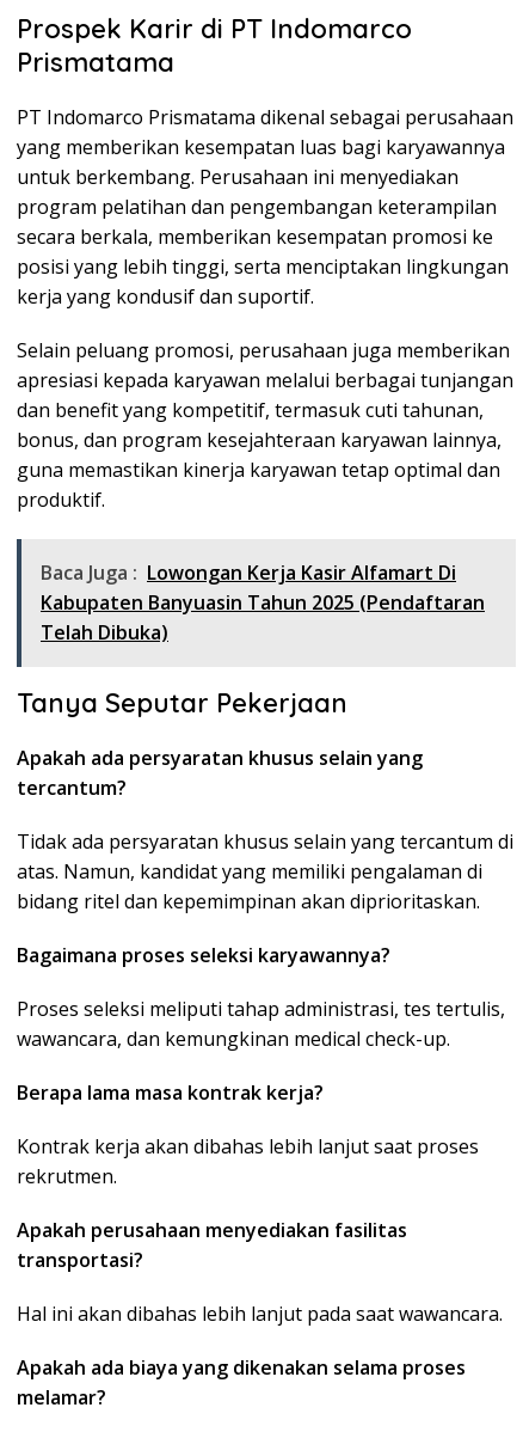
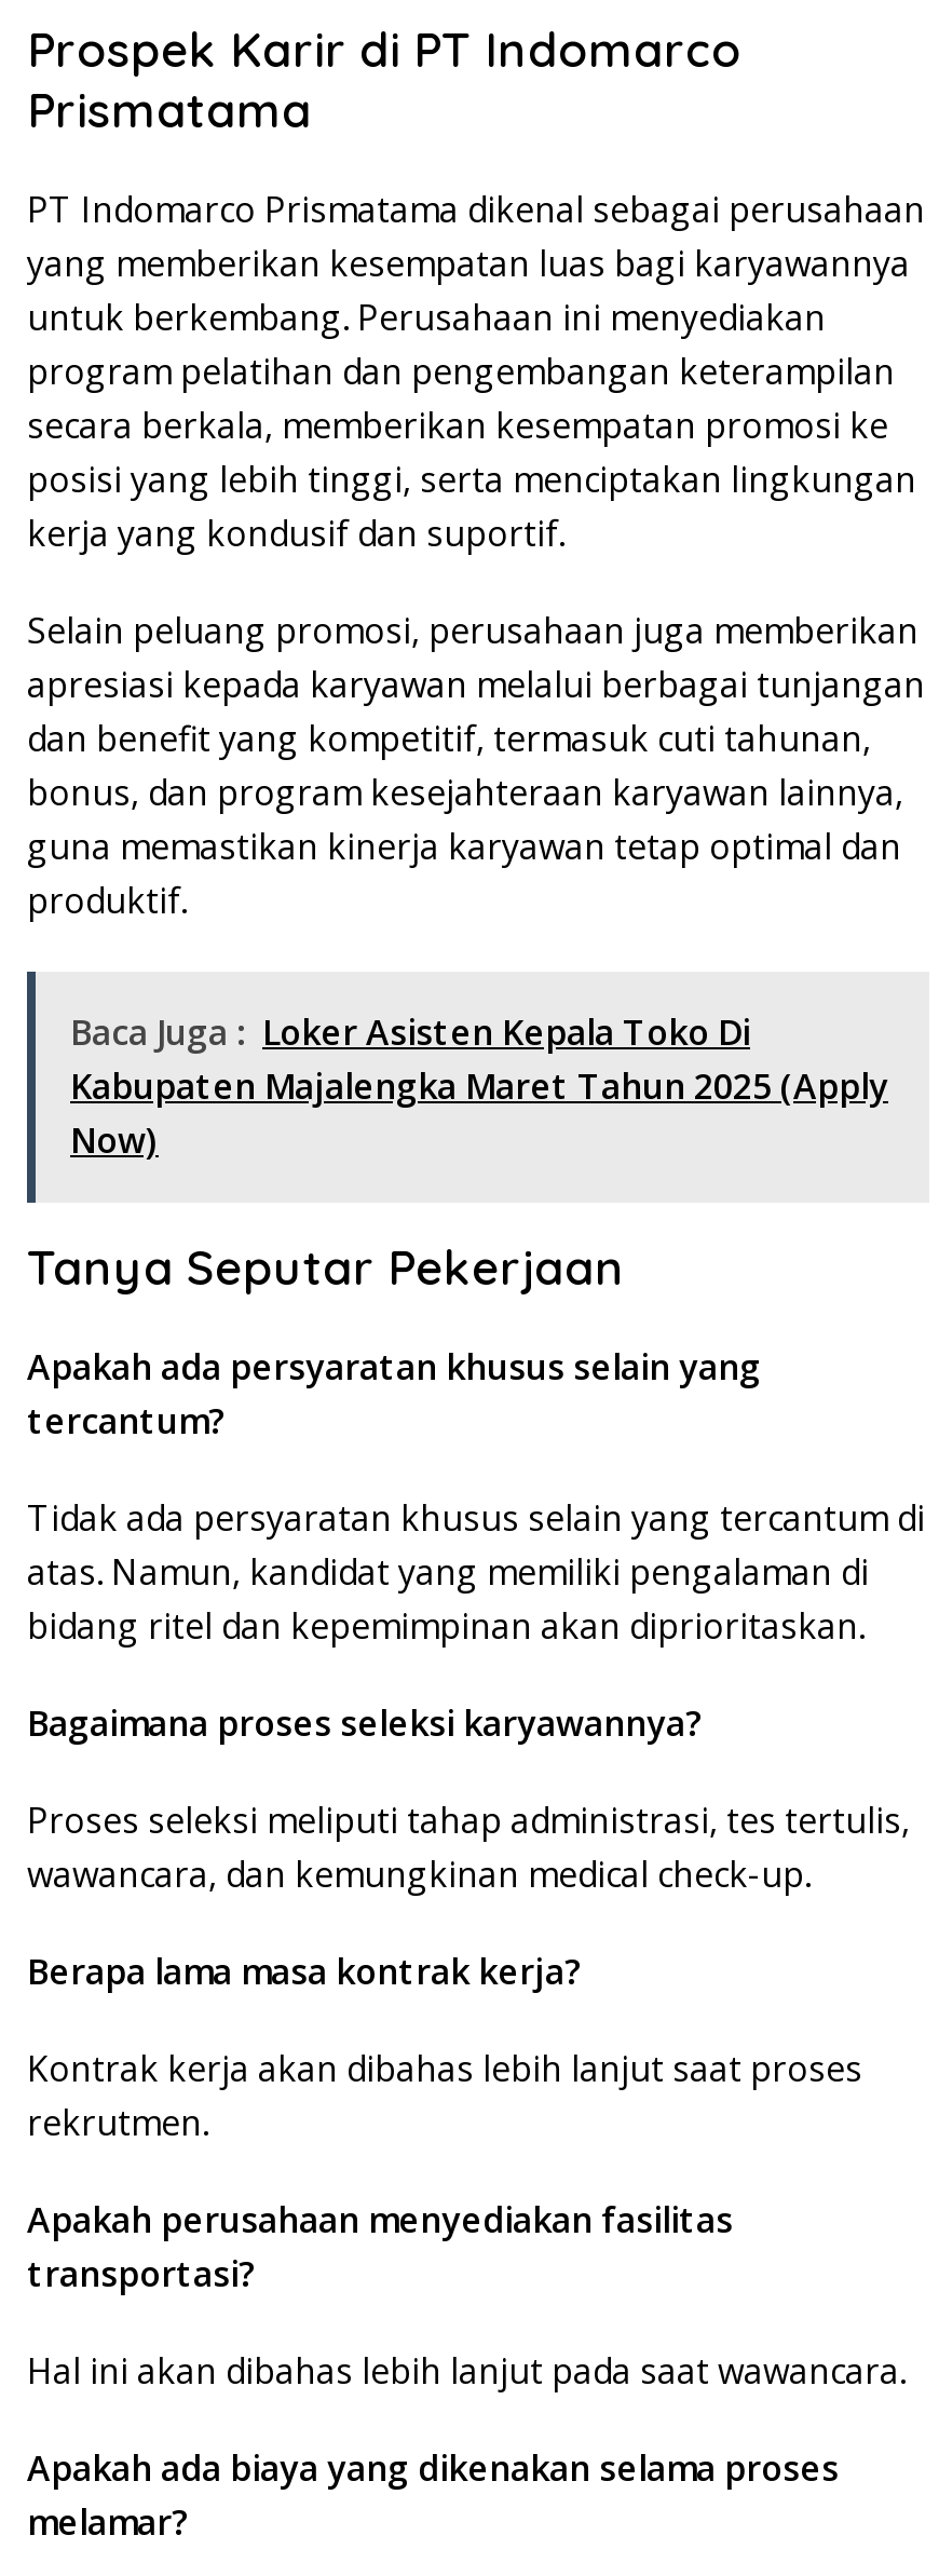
[41,560,485,646] Baca Juga : Lowongan Kerja Kasir Alfamart Di | Kabupaten Banyuasin Tahun 2025 (Pendaftaran | Telah Dibuka) -> [70,1009,888,1164] Baca Juga : Loker Asisten Kepala Toko Di | Kabupaten Majalengka Maret Tahun 2025 (Apply | Now)

